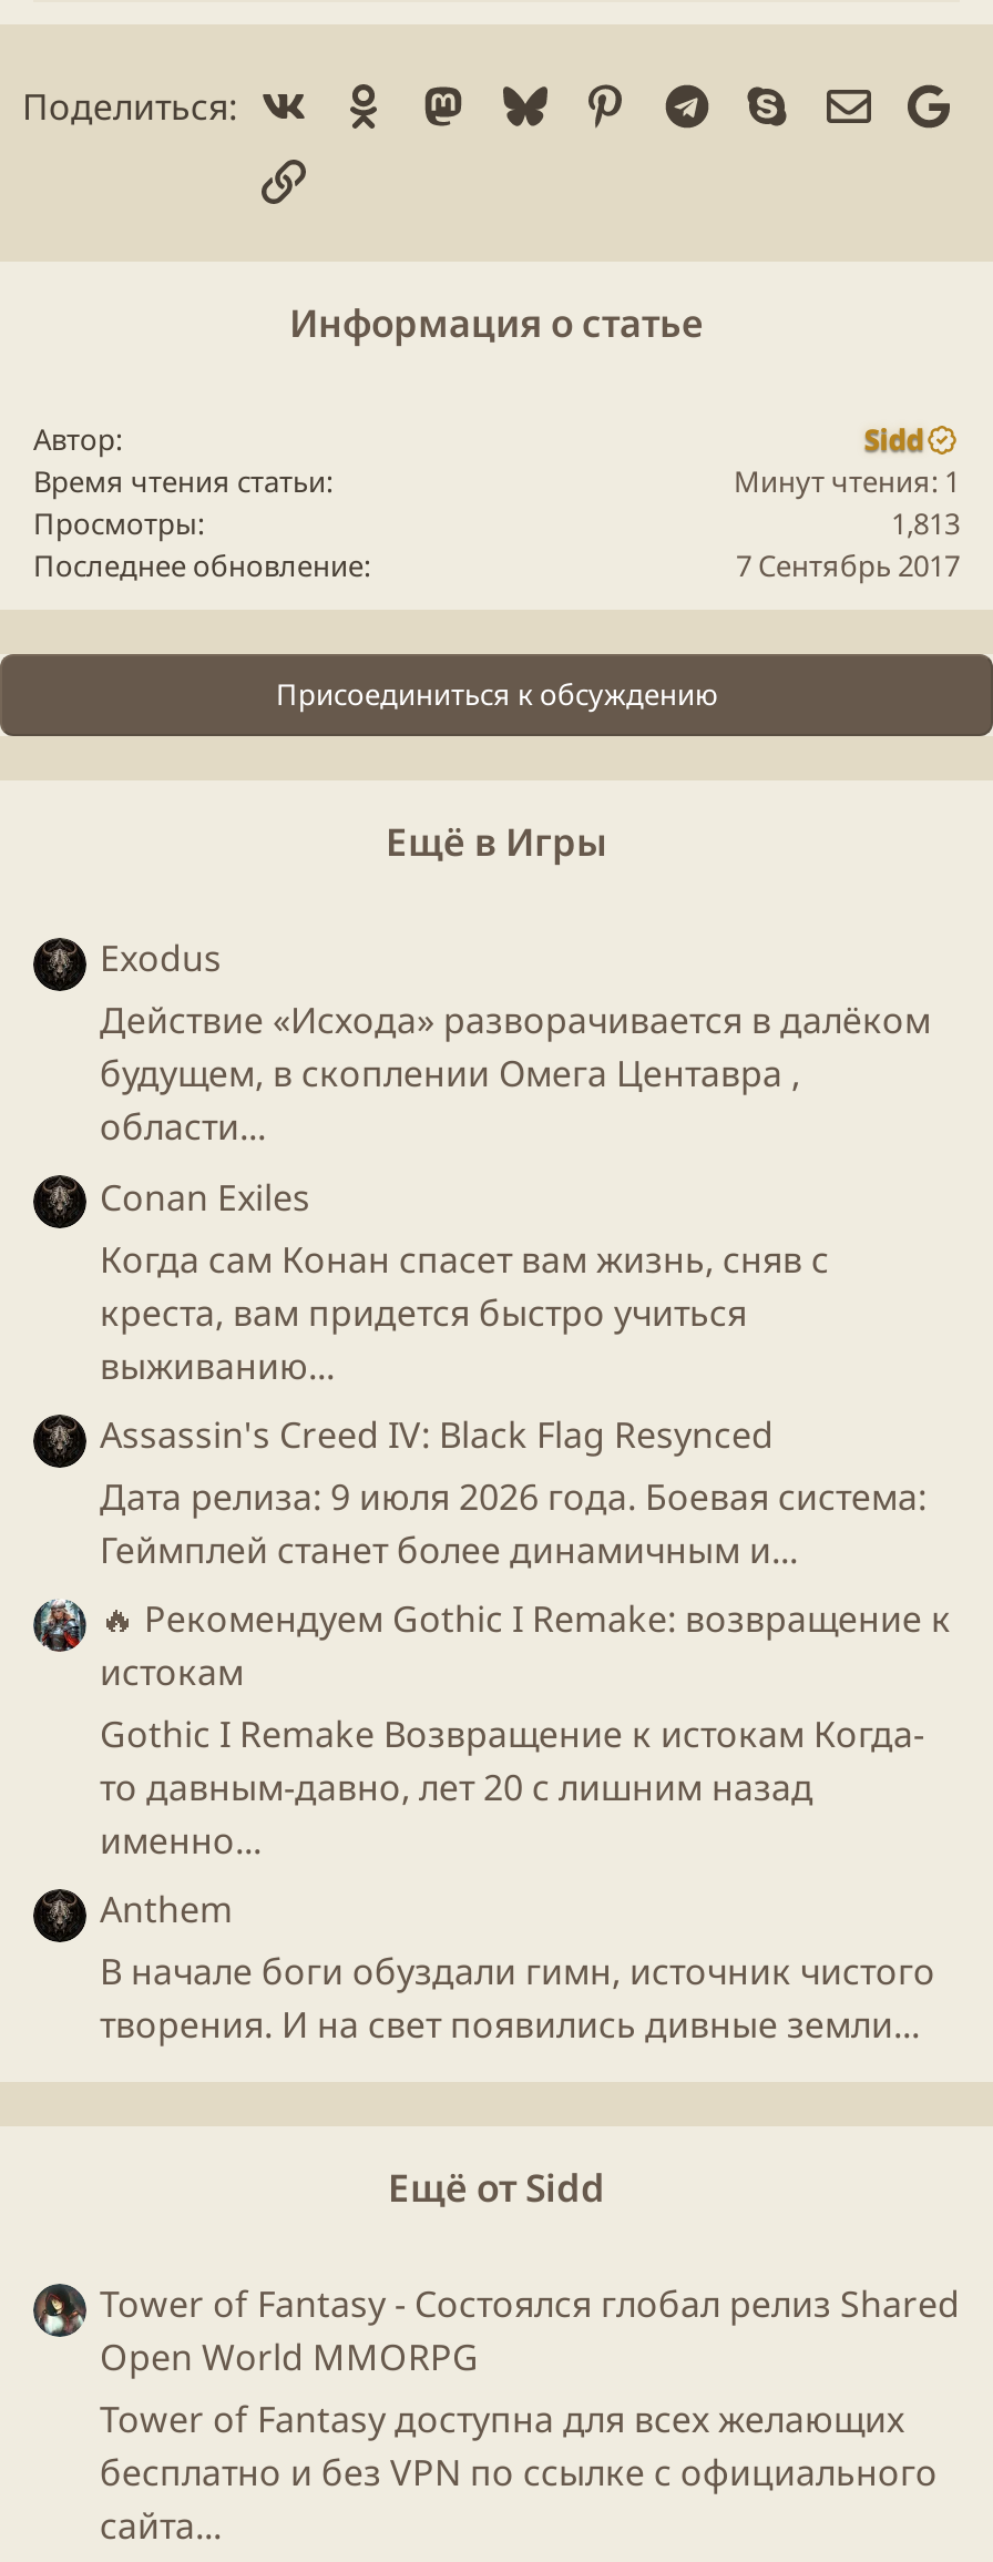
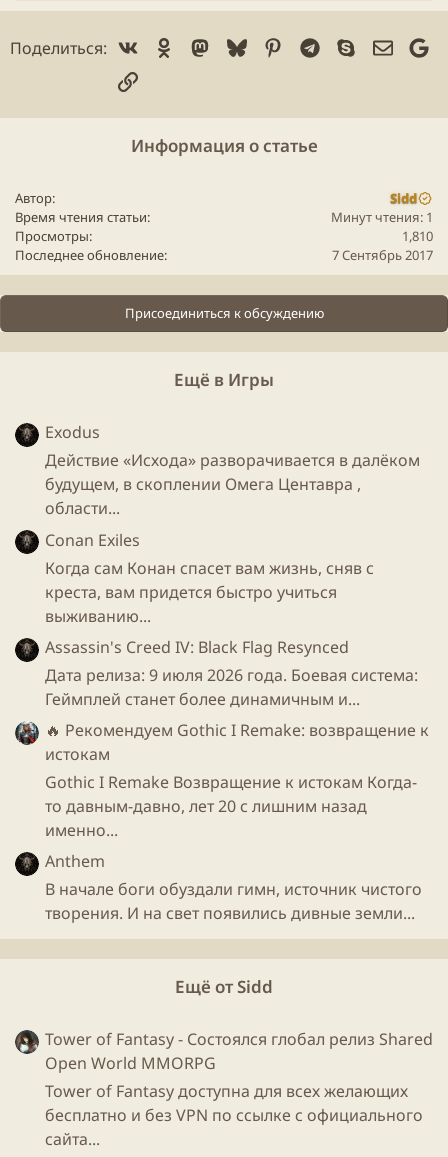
[891,504,960,544] 1,813 -> [402,227,433,245] 1,810

